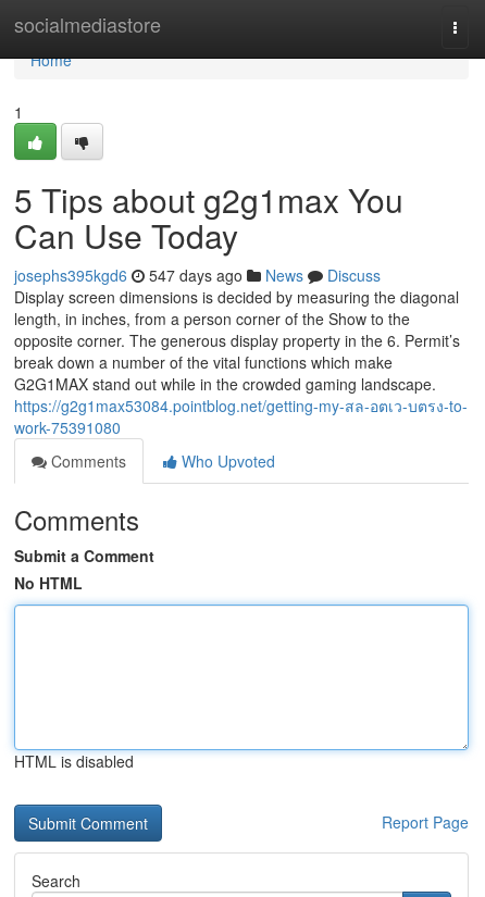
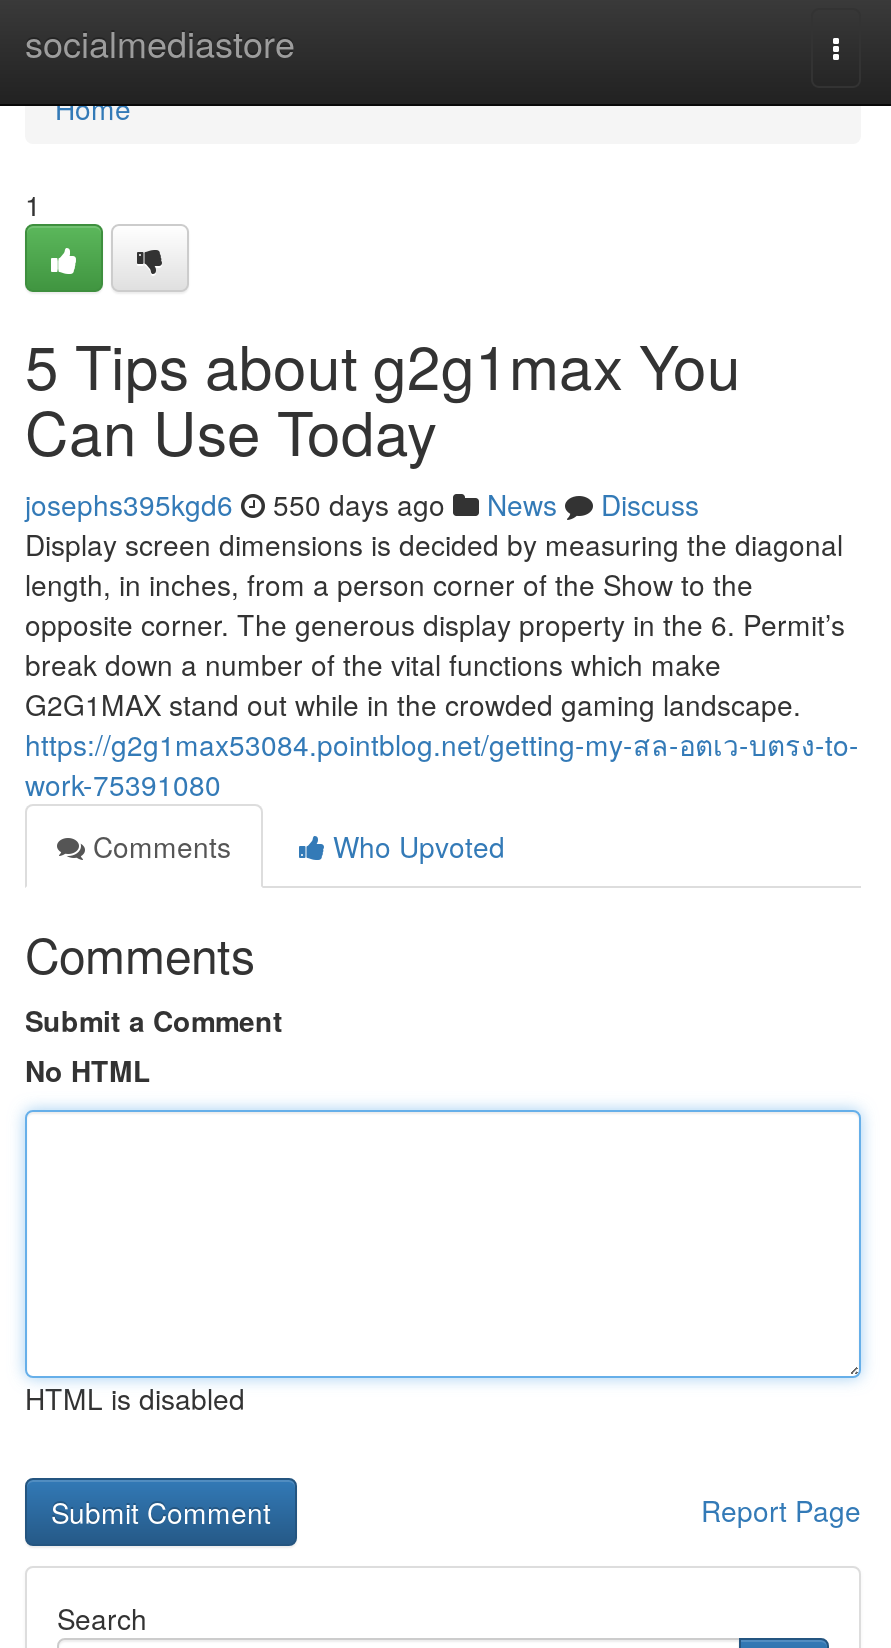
[14,264,381,286] josephs395kgd6 547 days ago News Discuss -> [25,484,699,524] josephs395kgd6 550 days ago News Discuss

